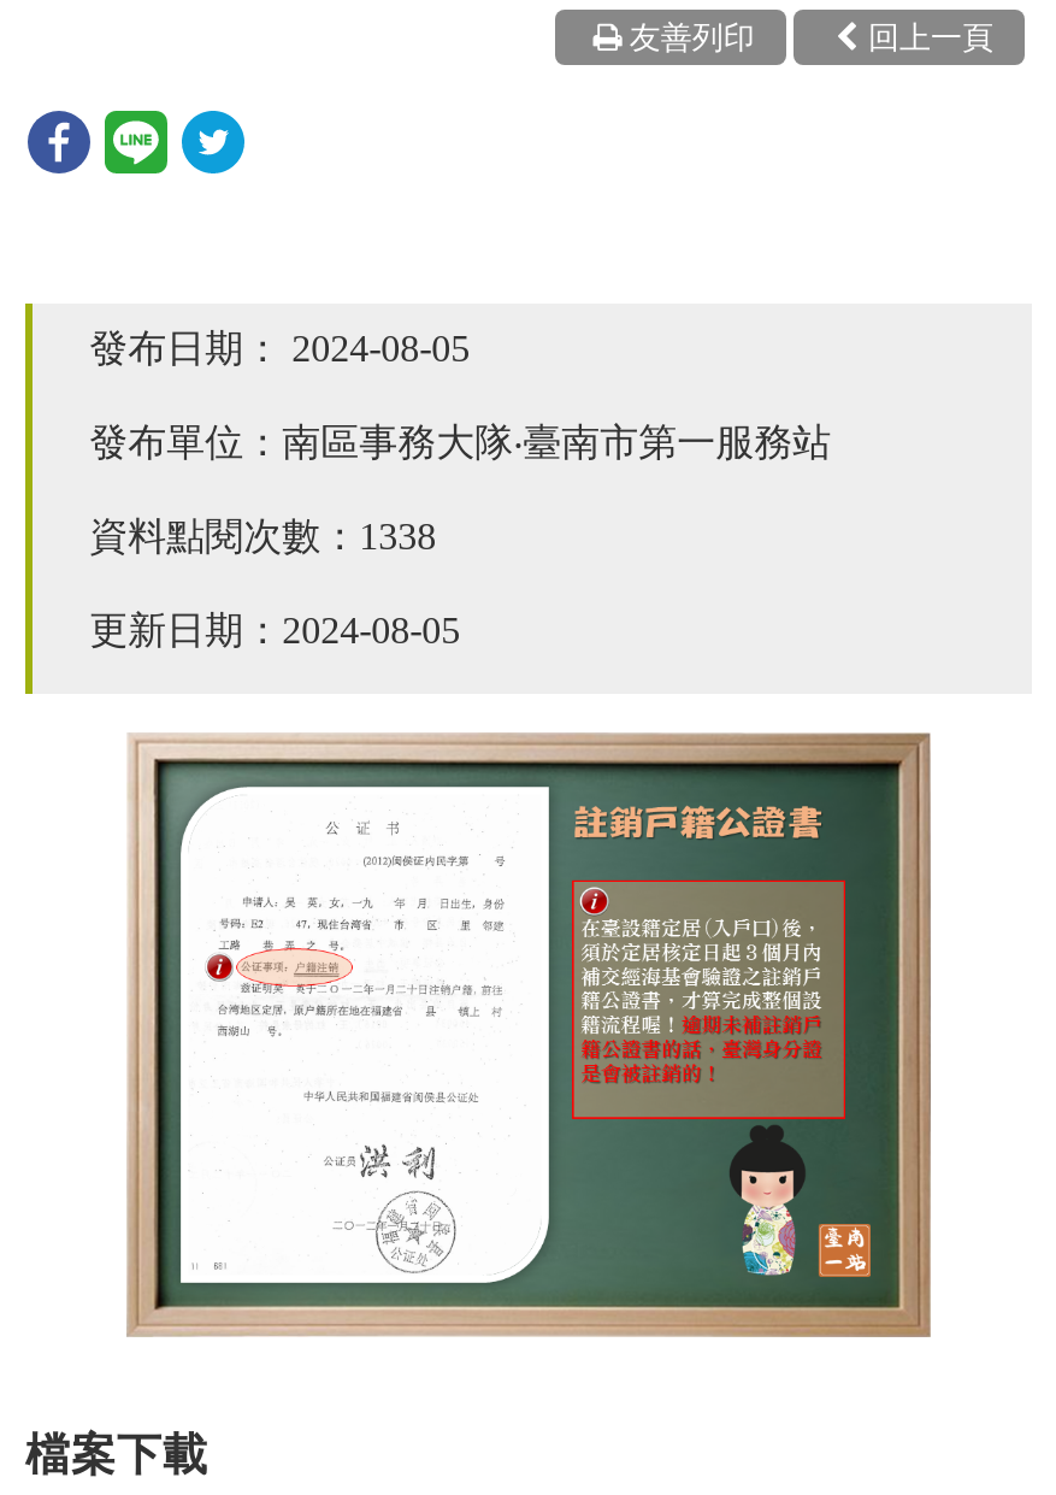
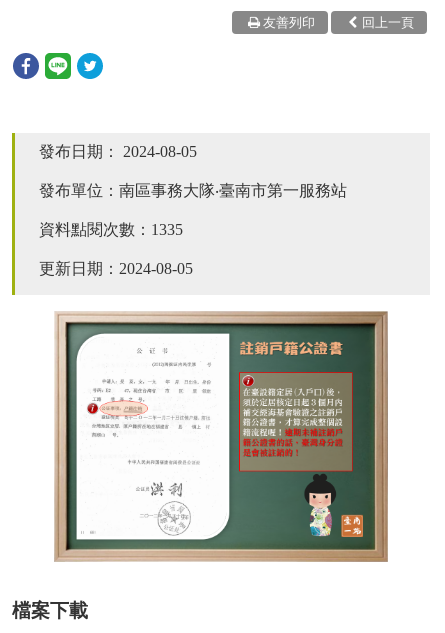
[89,516,436,557] 資料點閱次數：1338 -> [39,221,183,238] 資料點閱次數：1335

